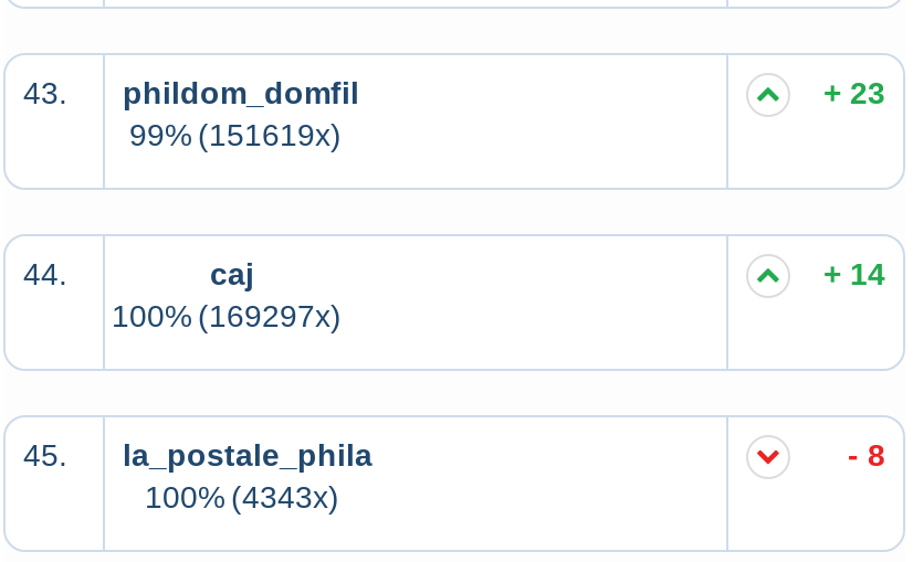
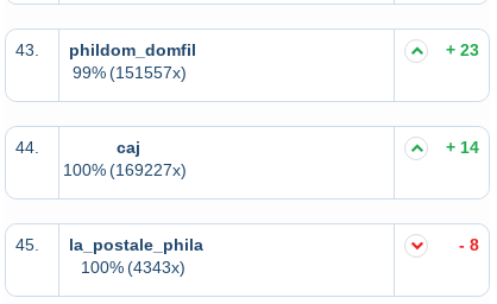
[129,117,342,152] 99% (151619x) -> [73,63,187,82] 99% (151557x)
[112,298,342,333] 100% (169297x) -> [63,160,187,179] 100% (169227x)

